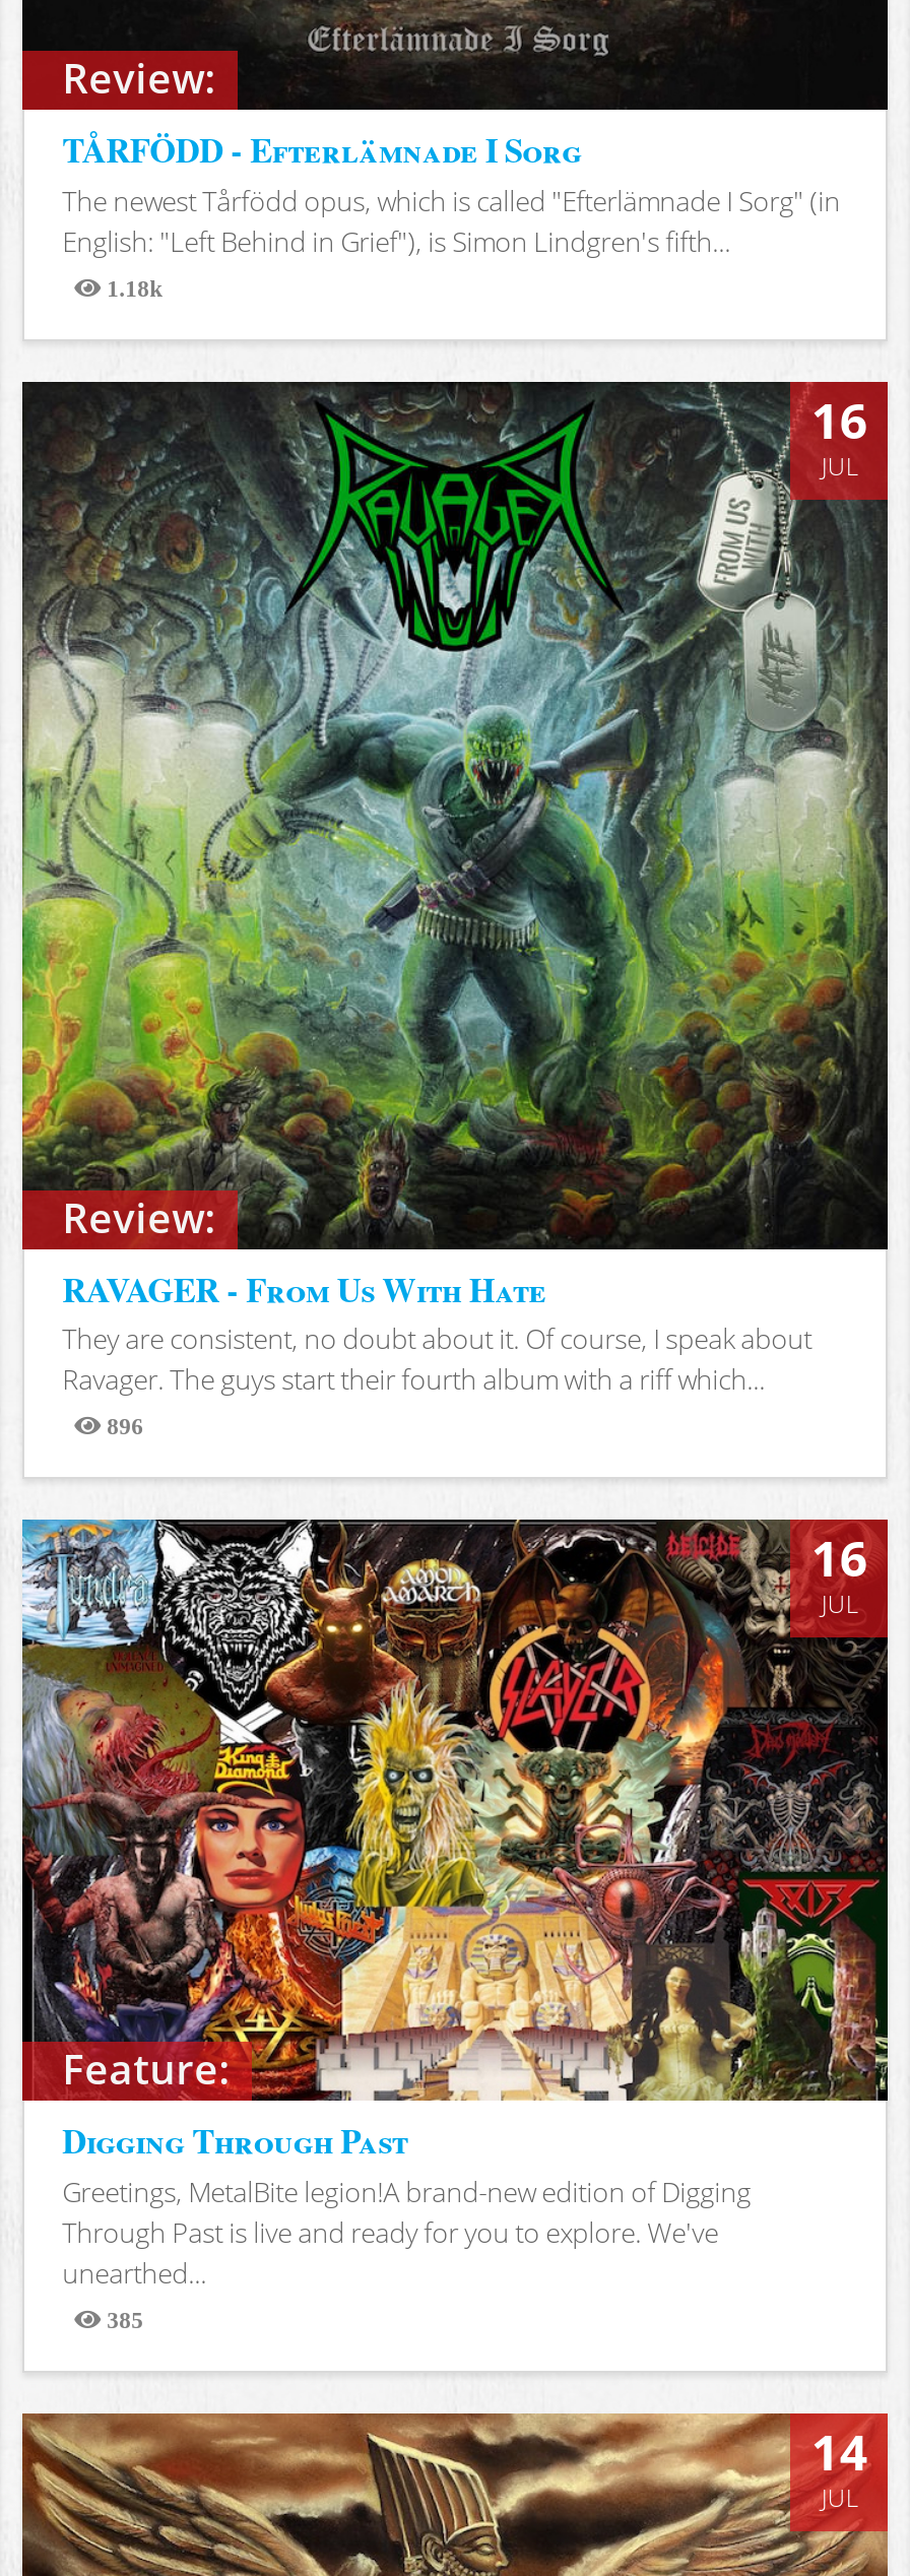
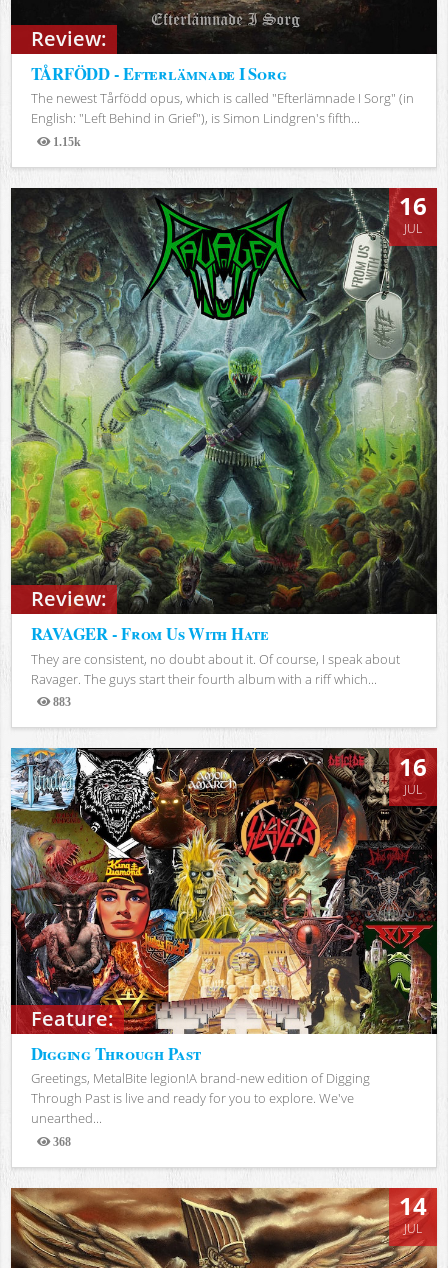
[101,276,164,298] 1.18k -> [50,136,81,147] 1.15k
[101,1414,144,1436] 896 -> [50,696,71,707] 883
[101,2307,144,2330] 385 -> [50,1136,71,1147] 368

